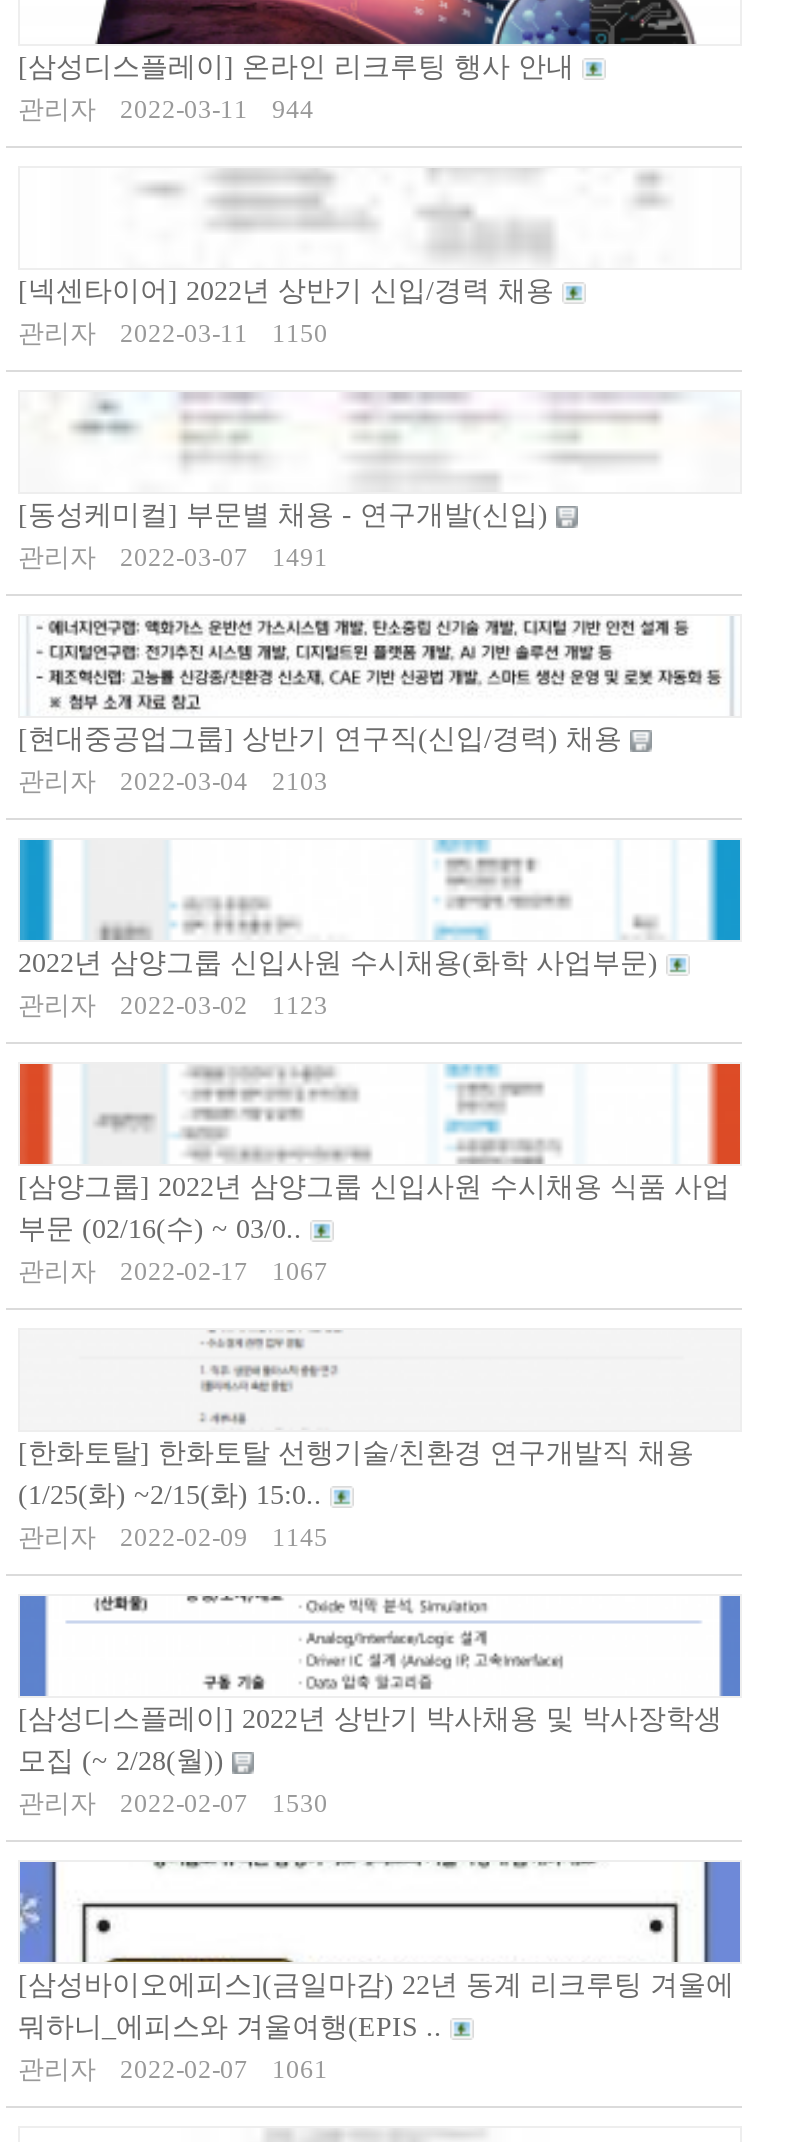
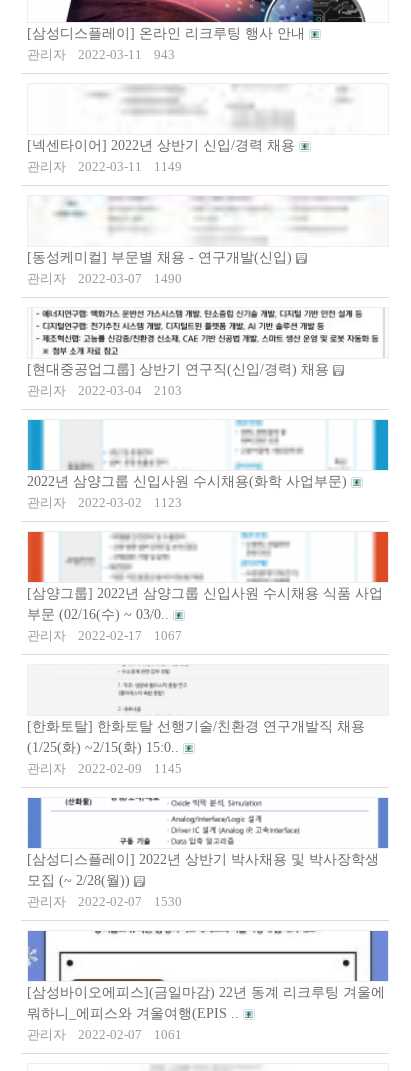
[18,94,314,124] 관리자 2022-03-11 944 -> [27,47,175,62] 관리자 2022-03-11 943
[18,318,328,348] 관리자 2022-03-11 1150 -> [27,159,182,174] 관리자 2022-03-11 1149
[18,542,328,572] 관리자 2022-03-07 1491 -> [27,271,182,286] 관리자 2022-03-07 1490

